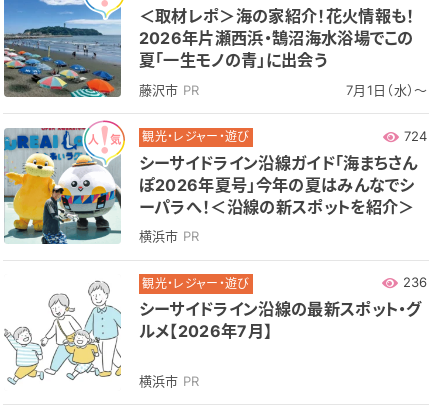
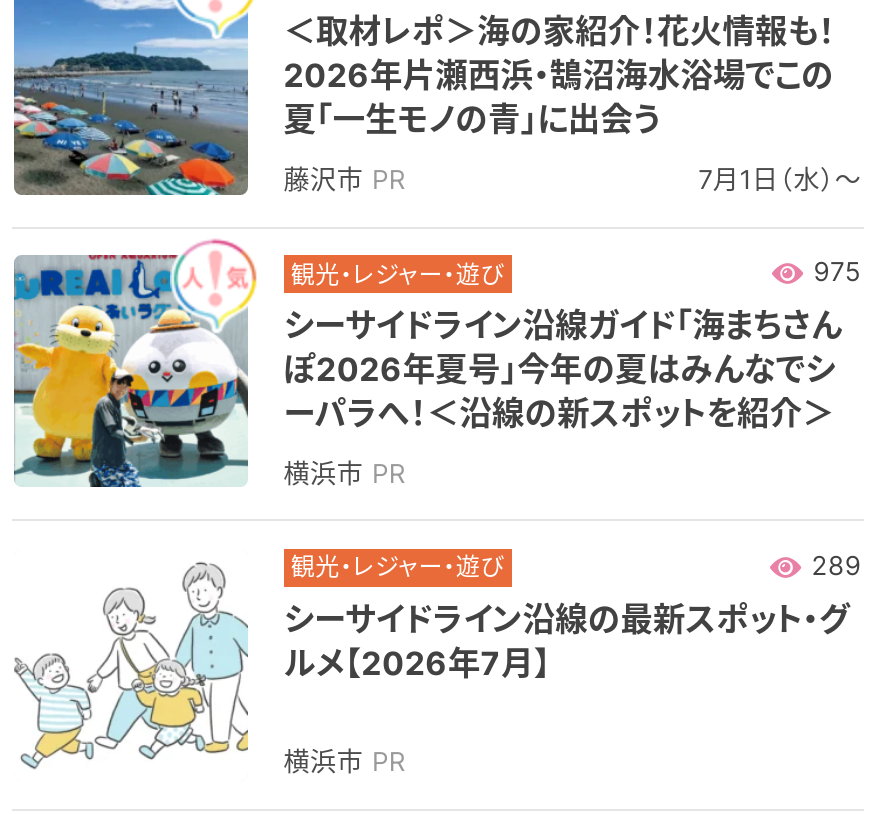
[399,128,428,144] 724 -> [805,256,861,288] 975
[398,274,428,290] 236 -> [803,549,861,581] 289

